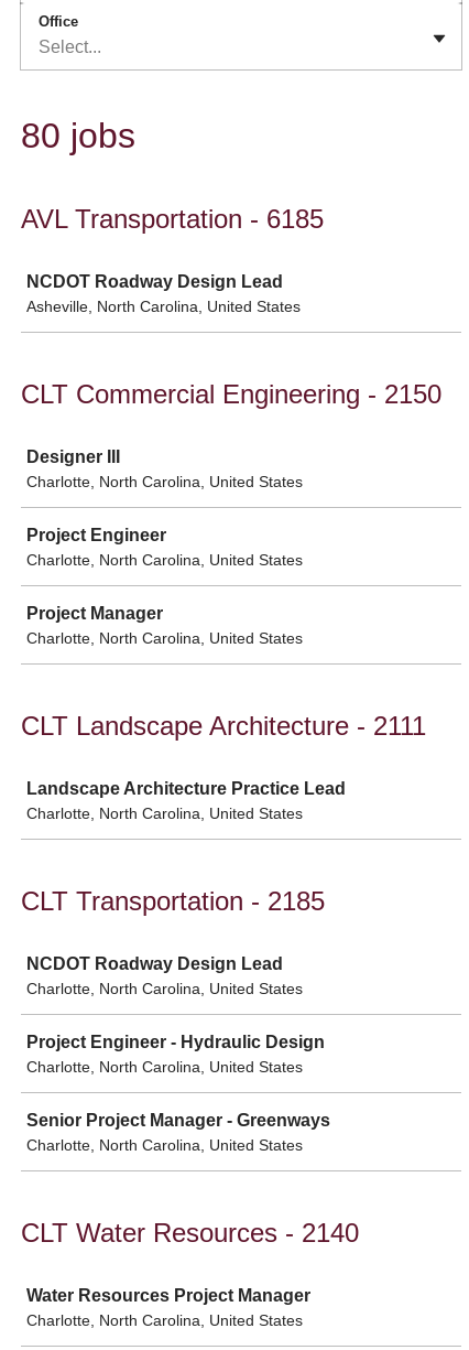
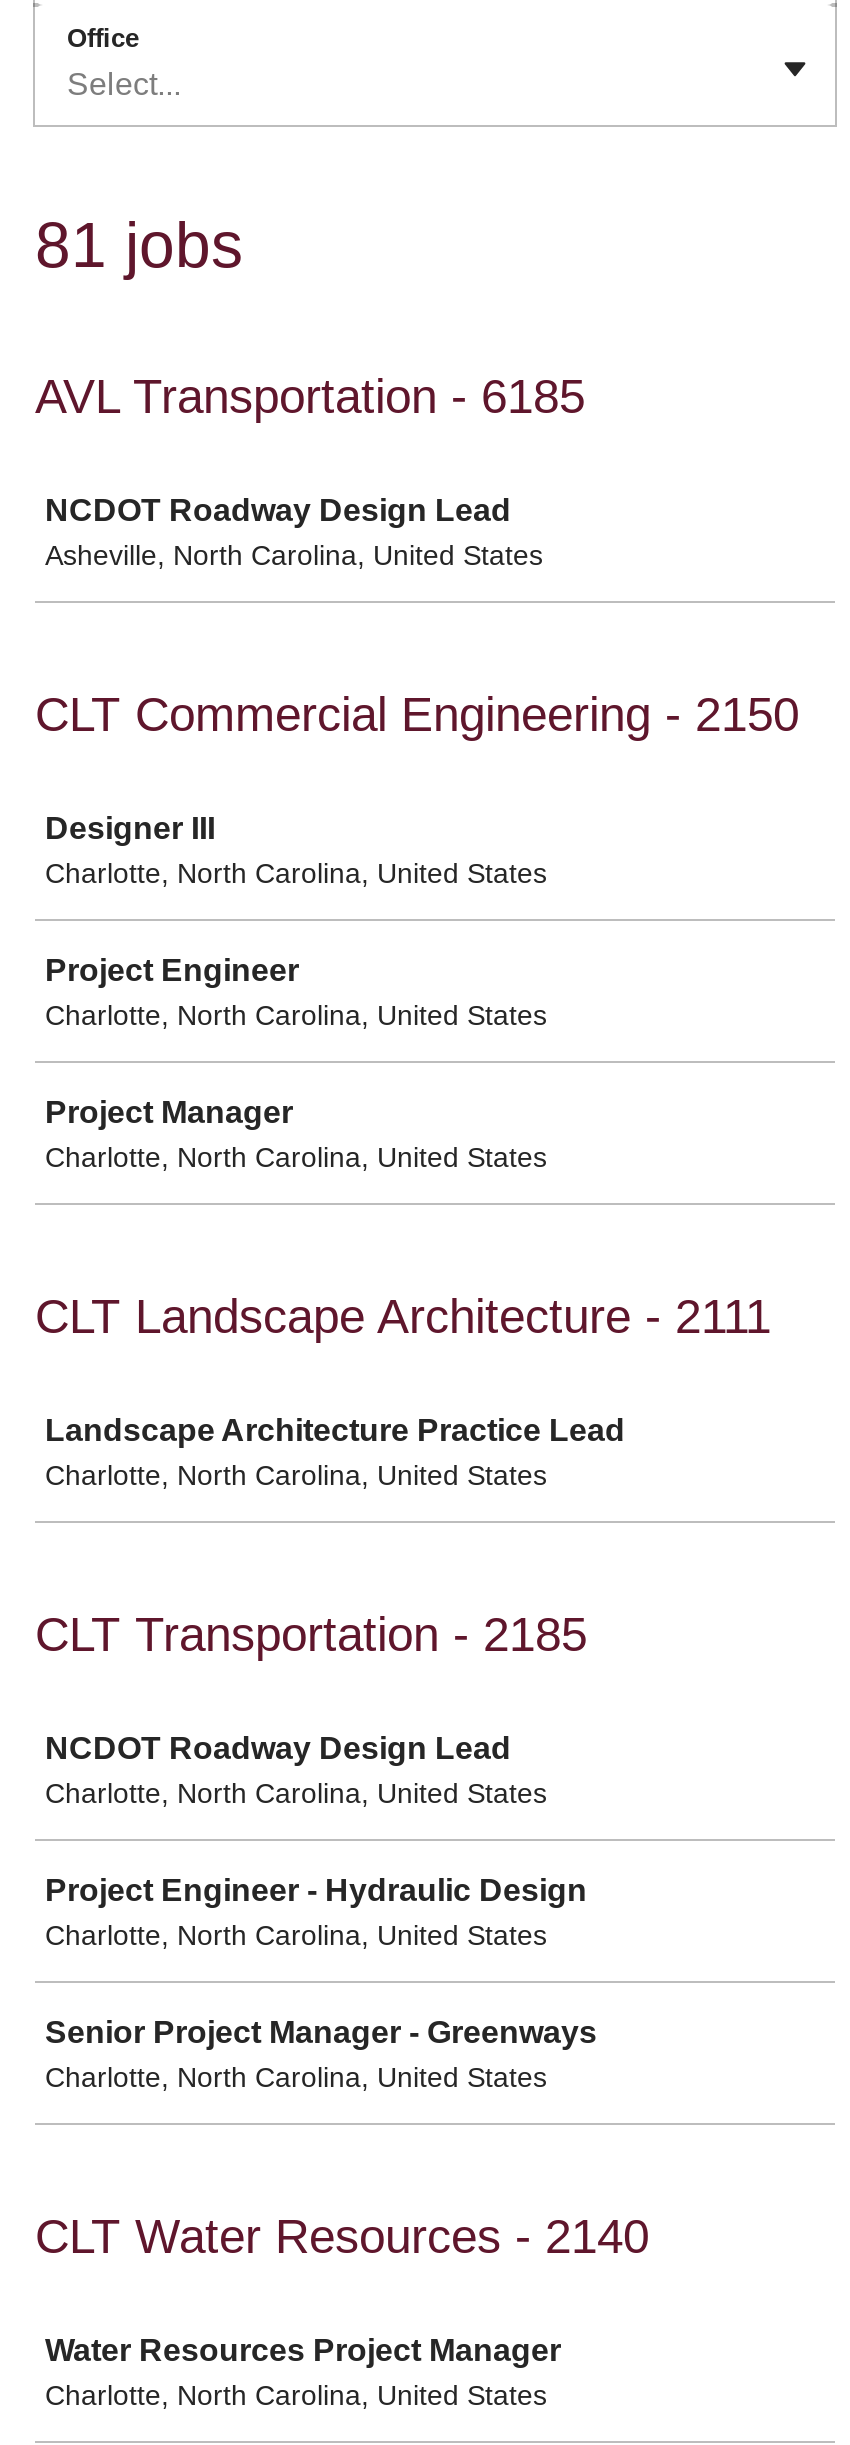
[21,116,135,155] 80 jobs -> [35,209,243,281] 81 jobs

